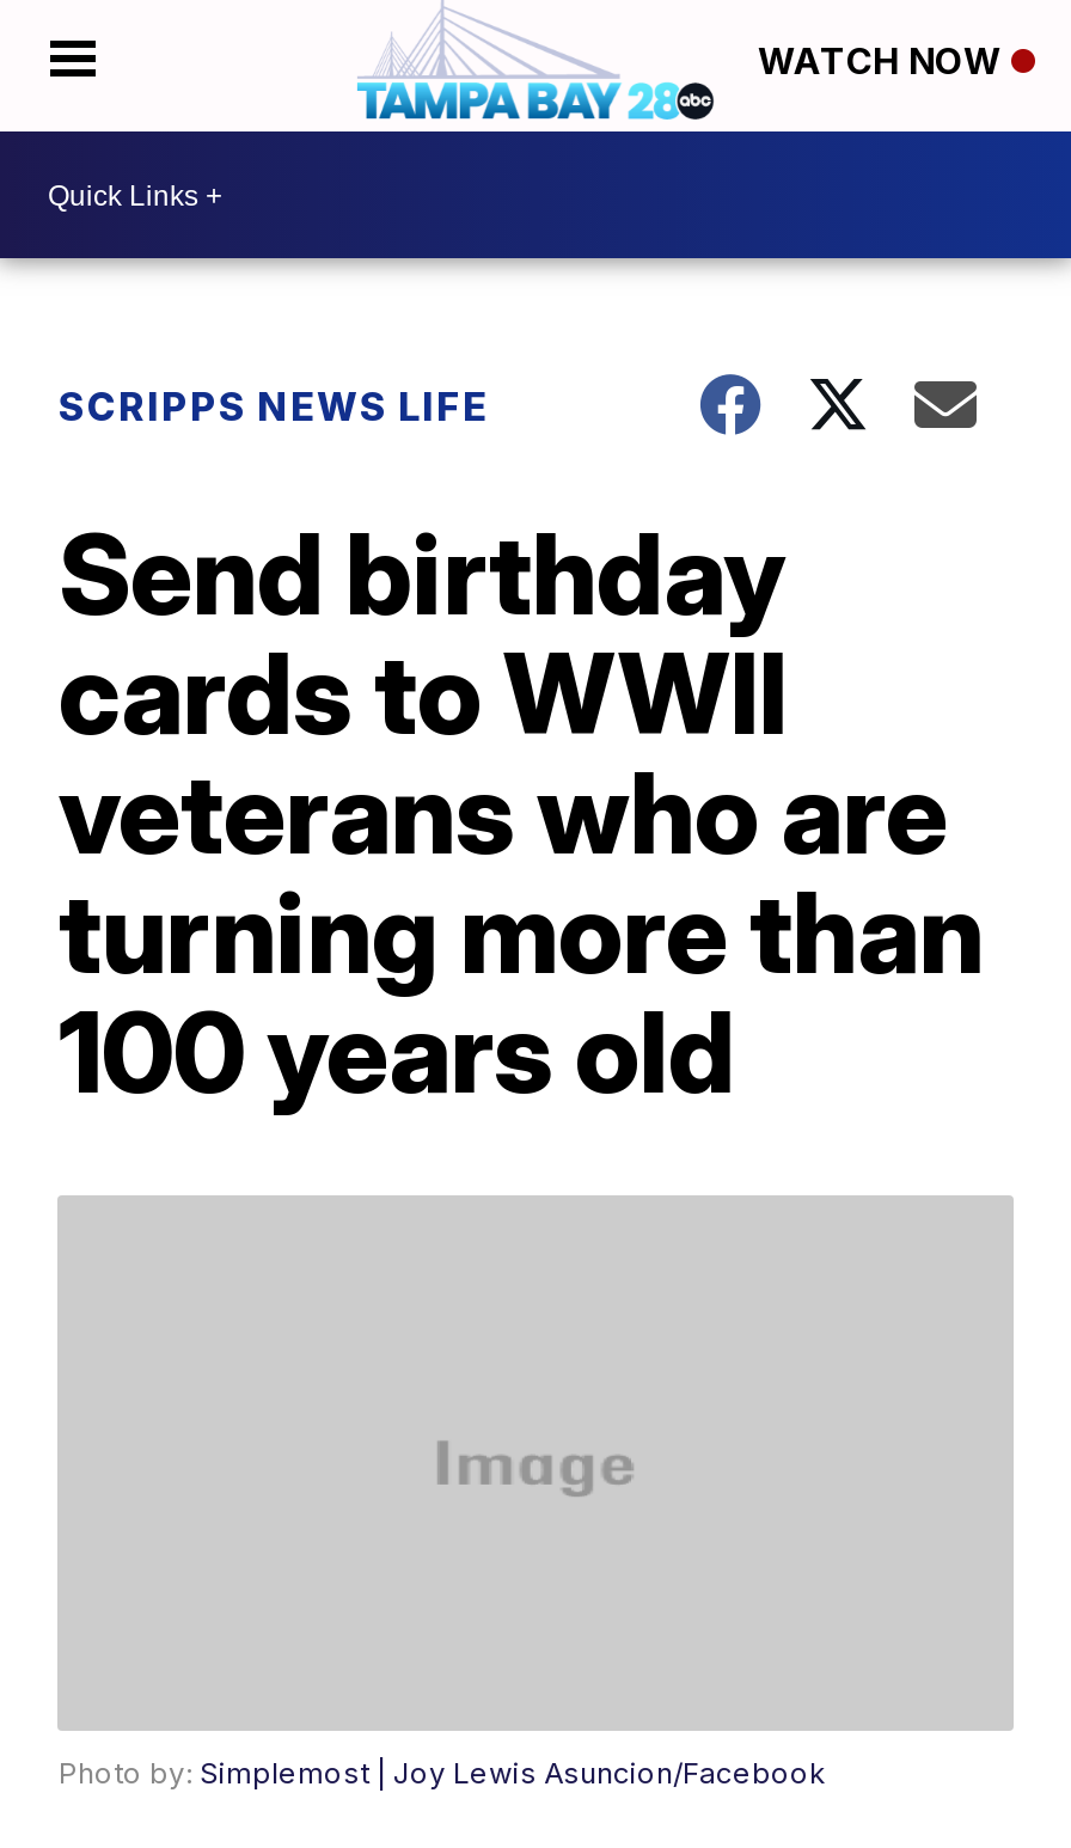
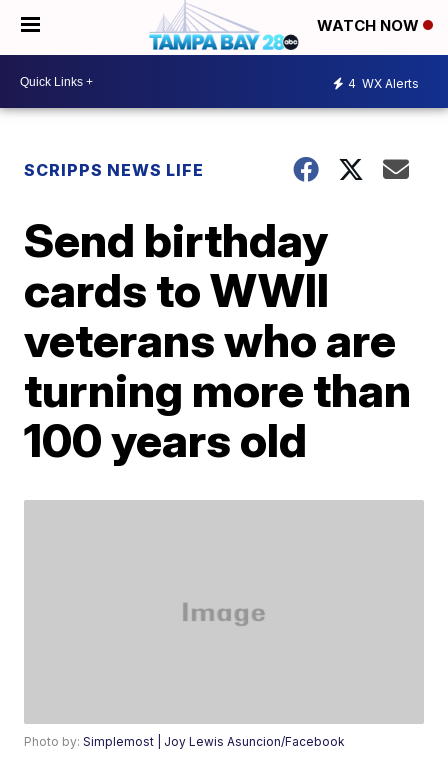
none -> [348,75,419,90] 4 WX Alerts

